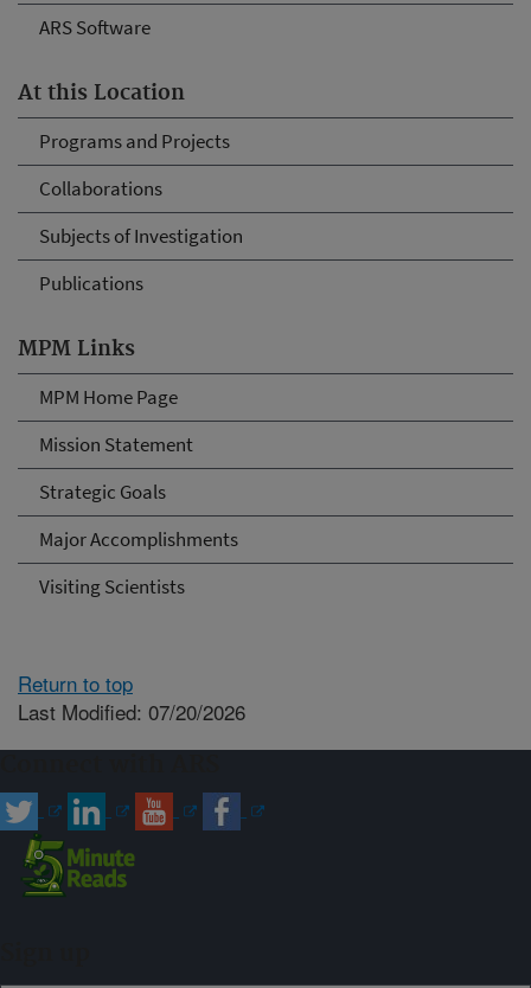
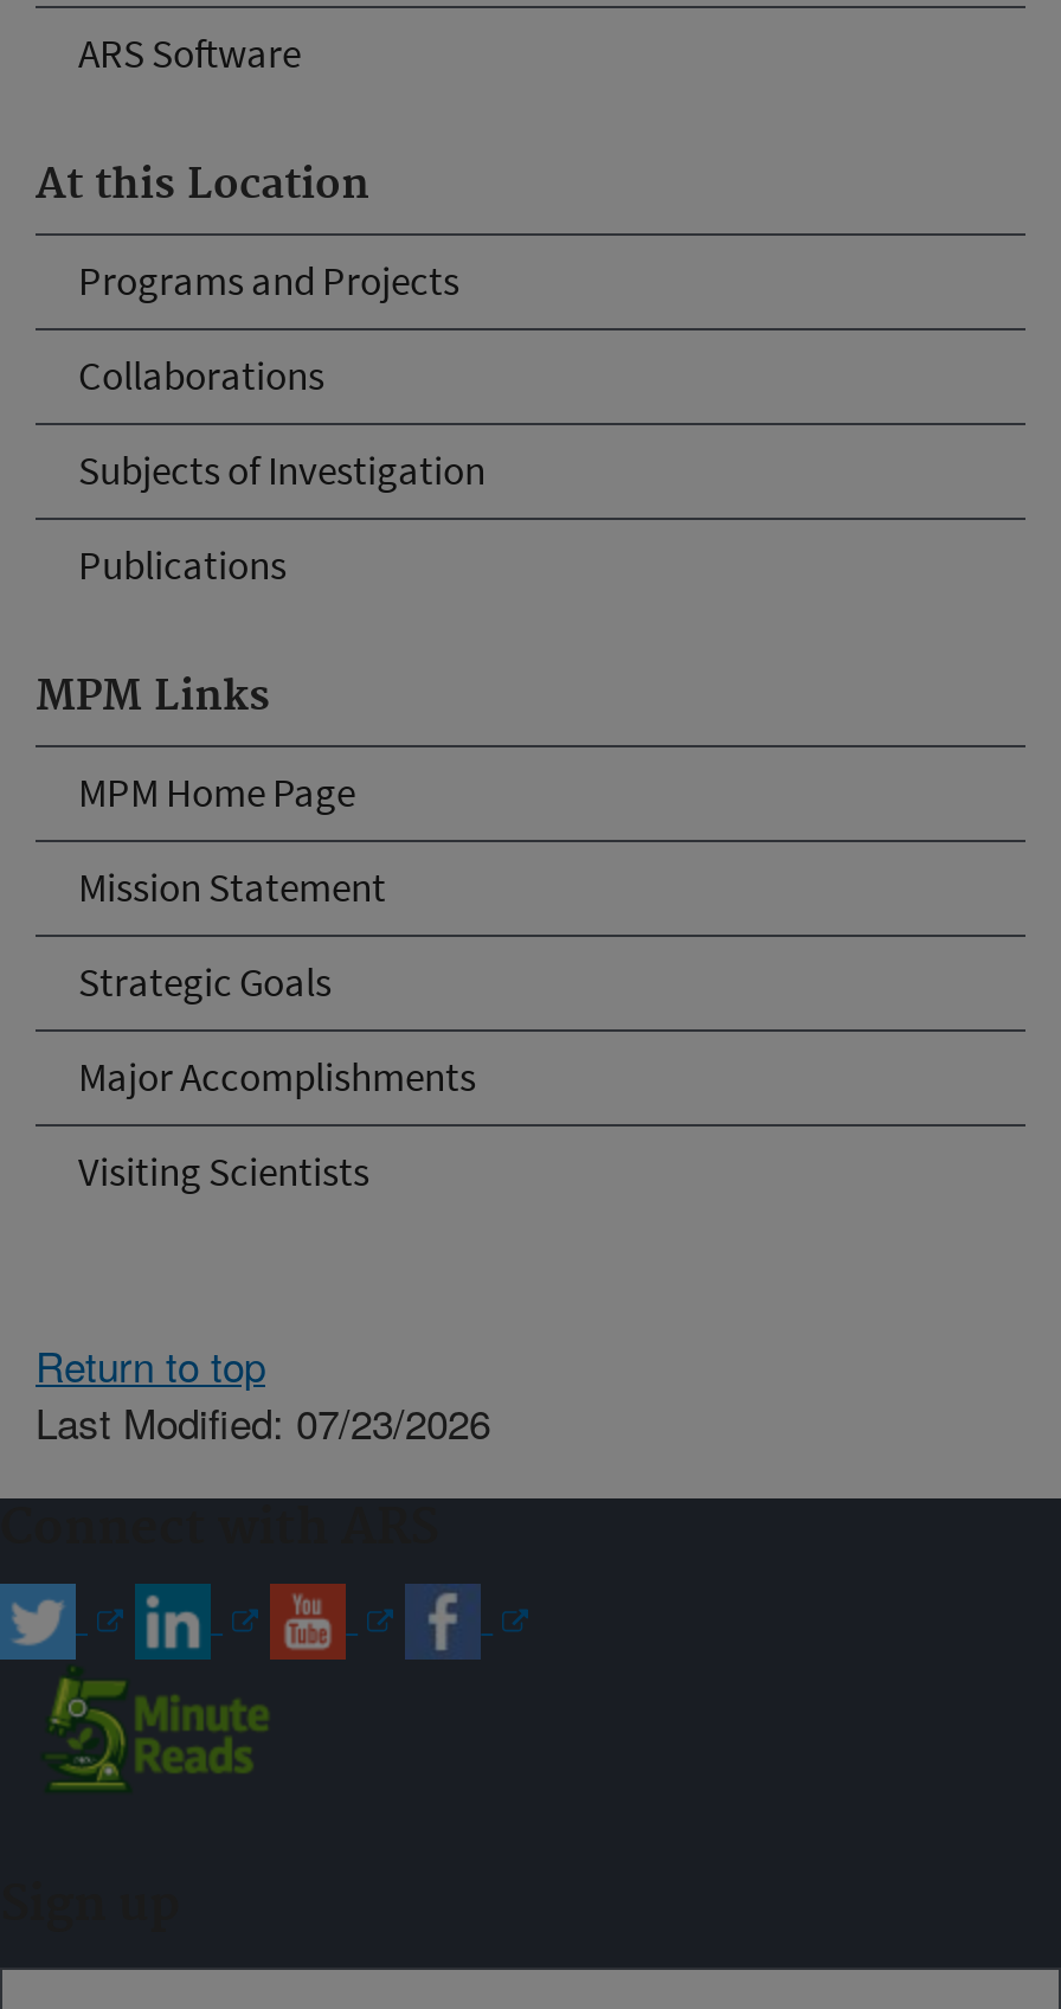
[18,696,245,726] Last Modified: 07/20/2026 -> [36,1391,490,1450] Last Modified: 07/23/2026

